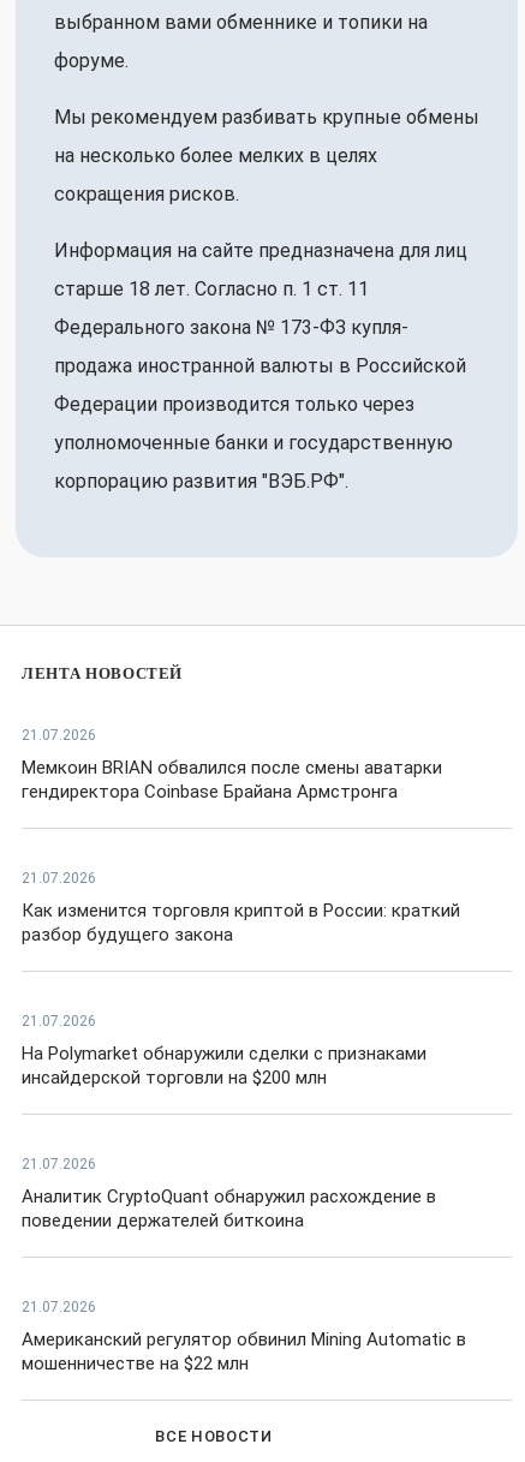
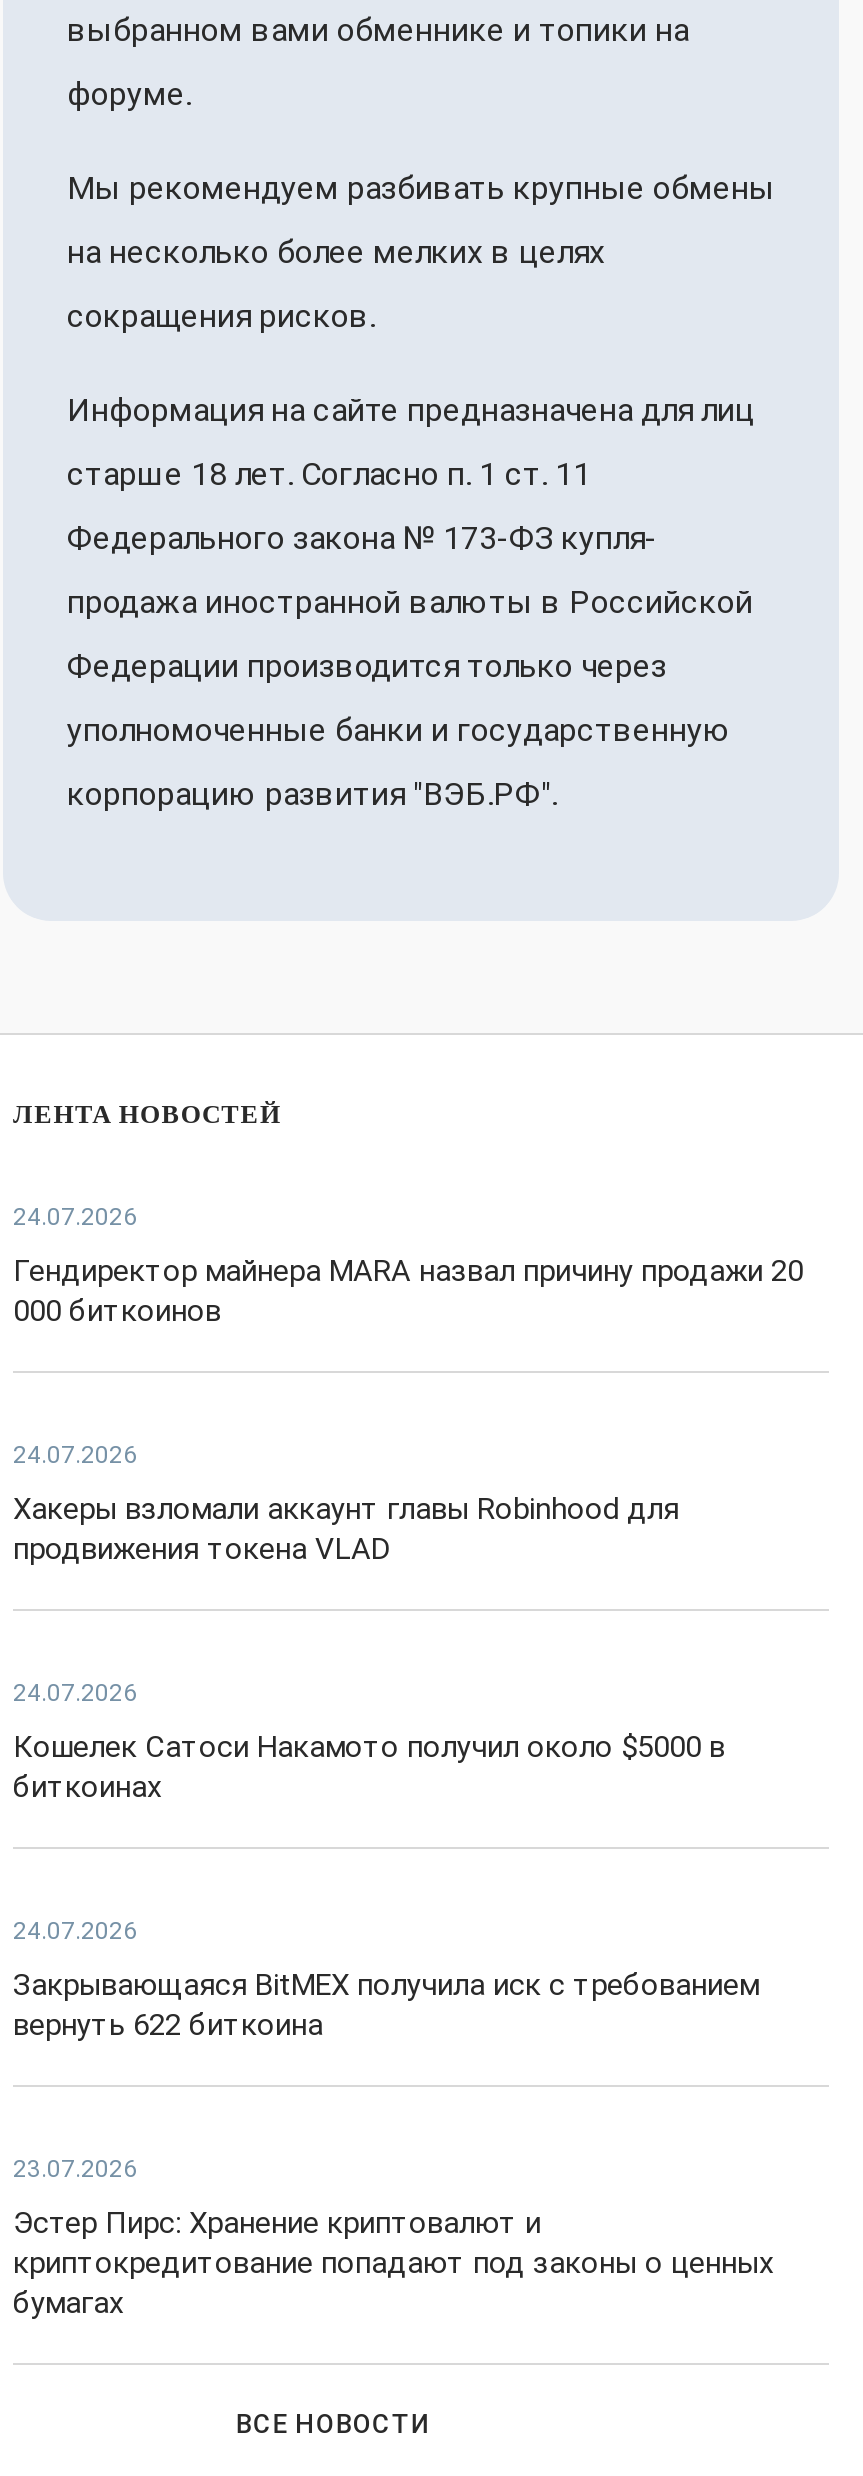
[22,727,96,743] 21.07.2026 -> [13,1203,137,1231] 24.07.2026
[22,757,442,802] Мемкоин BRIAN обвалился после смены аватарки | гендиректора Coinbase Брайана Армстронга -> [13,1253,803,1329] Гендиректор майнера MARA назвал причину продажи 20 | 000 биткоинов
[22,870,96,886] 21.07.2026 -> [13,1441,137,1469] 24.07.2026
[22,900,460,945] Как изменится торговля криптой в России: краткий | разбор будущего закона -> [13,1491,679,1567] Хакеры взломали аккаунт главы Robinhood для | продвижения токена VLAD
[22,1012,96,1029] 21.07.2026 -> [13,1679,137,1707] 24.07.2026
[22,1043,426,1088] На Polymarket обнаружили сделки с признаками | инсайдерской торговли на $200 млн -> [13,1729,725,1805] Кошелек Сатоси Накамото получил около $5000 в | биткоинах
[22,1155,96,1172] 21.07.2026 -> [13,1917,137,1945] 24.07.2026
[22,1185,436,1231] Аналитик CryptoQuant обнаружил расхождение в | поведении держателей биткоина -> [13,1967,759,2043] Закрывающаяся BitMEX получила иск с требованием | вернуть 622 биткоина
[22,1298,96,1315] 21.07.2026 -> [13,2155,137,2183] 23.07.2026
[22,1328,466,1374] Американский регулятор обвинил Mining Automatic в | мошенничестве на $22 млн -> [13,2205,773,2321] Эстер Пирс: Хранение криптовалют и | криптокредитование попадают под законы о ценных | бумагах

